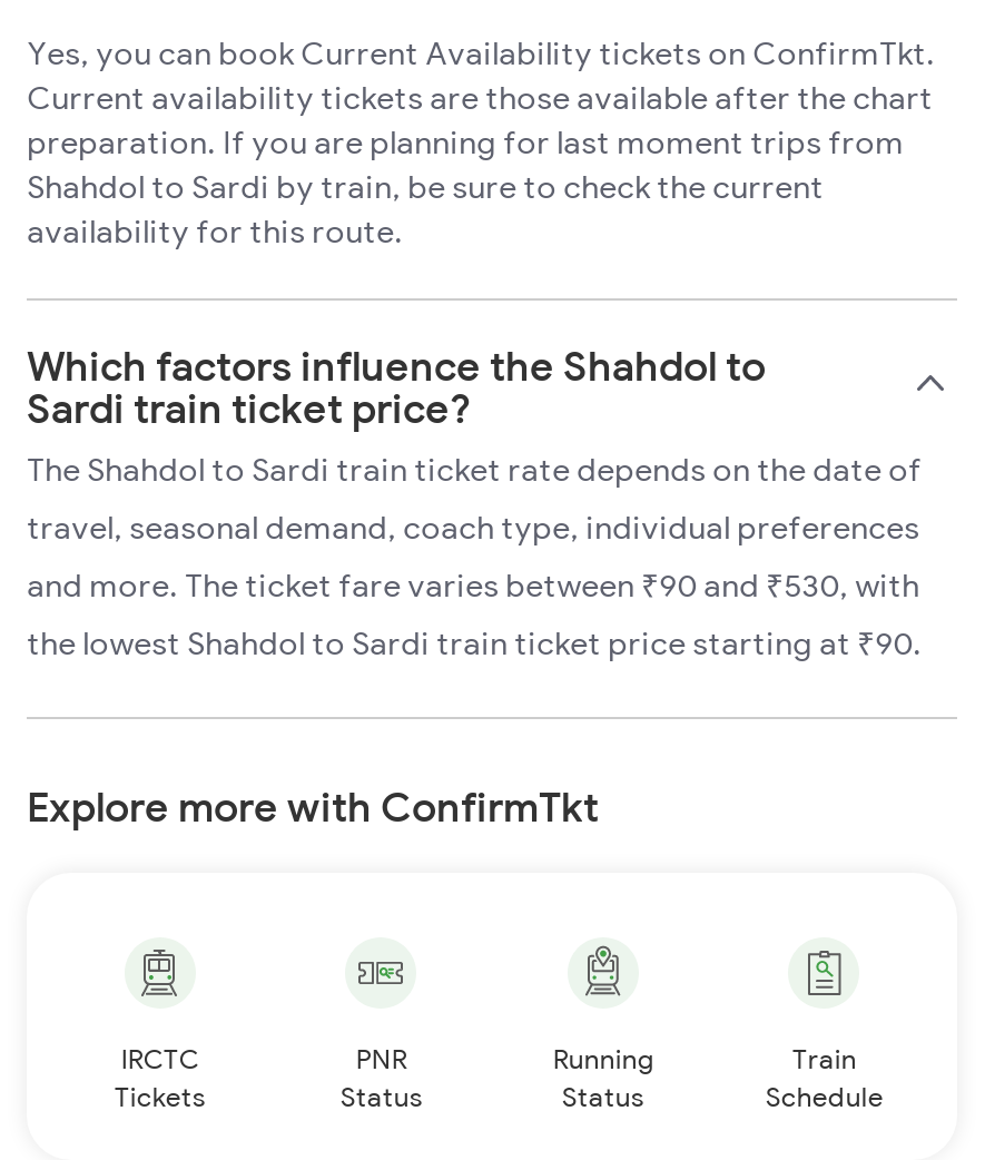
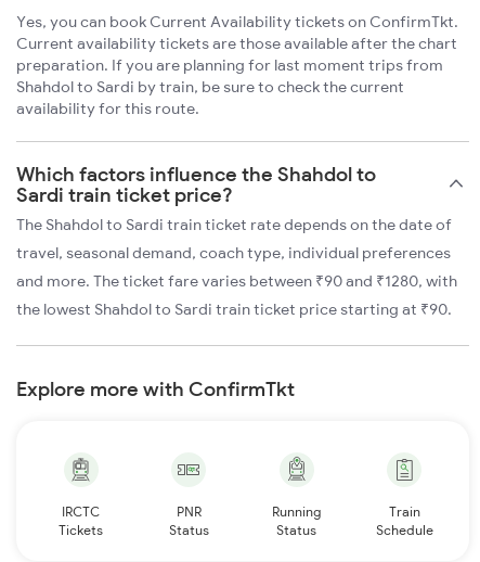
[27,564,919,604] and more. The ticket fare varies between ₹90 and ₹530, with -> [16,272,457,291] and more. The ticket fare varies between ₹90 and ₹1280, with

